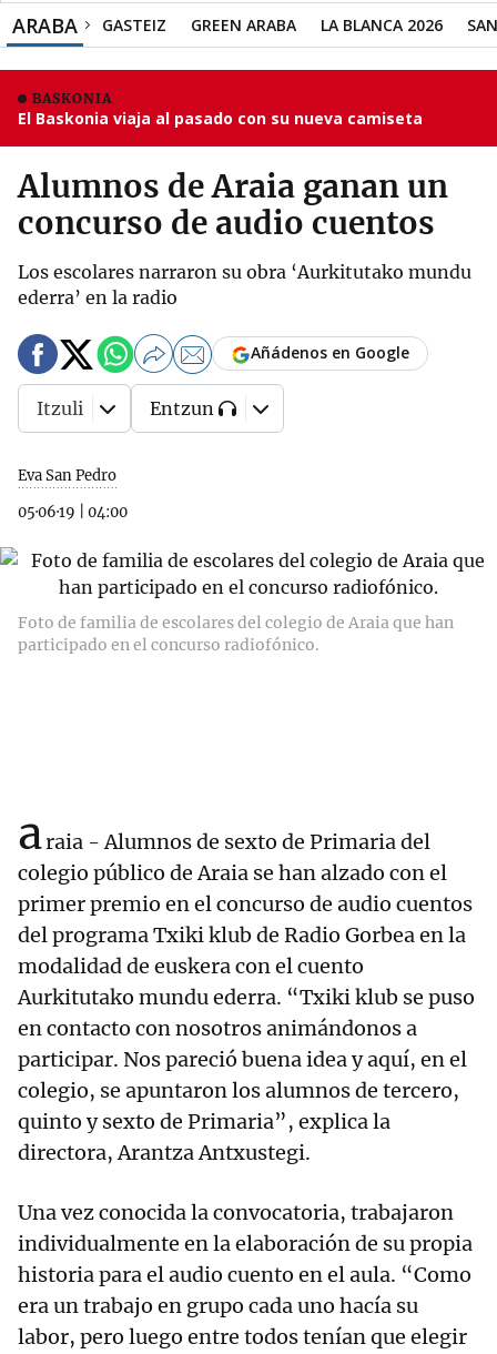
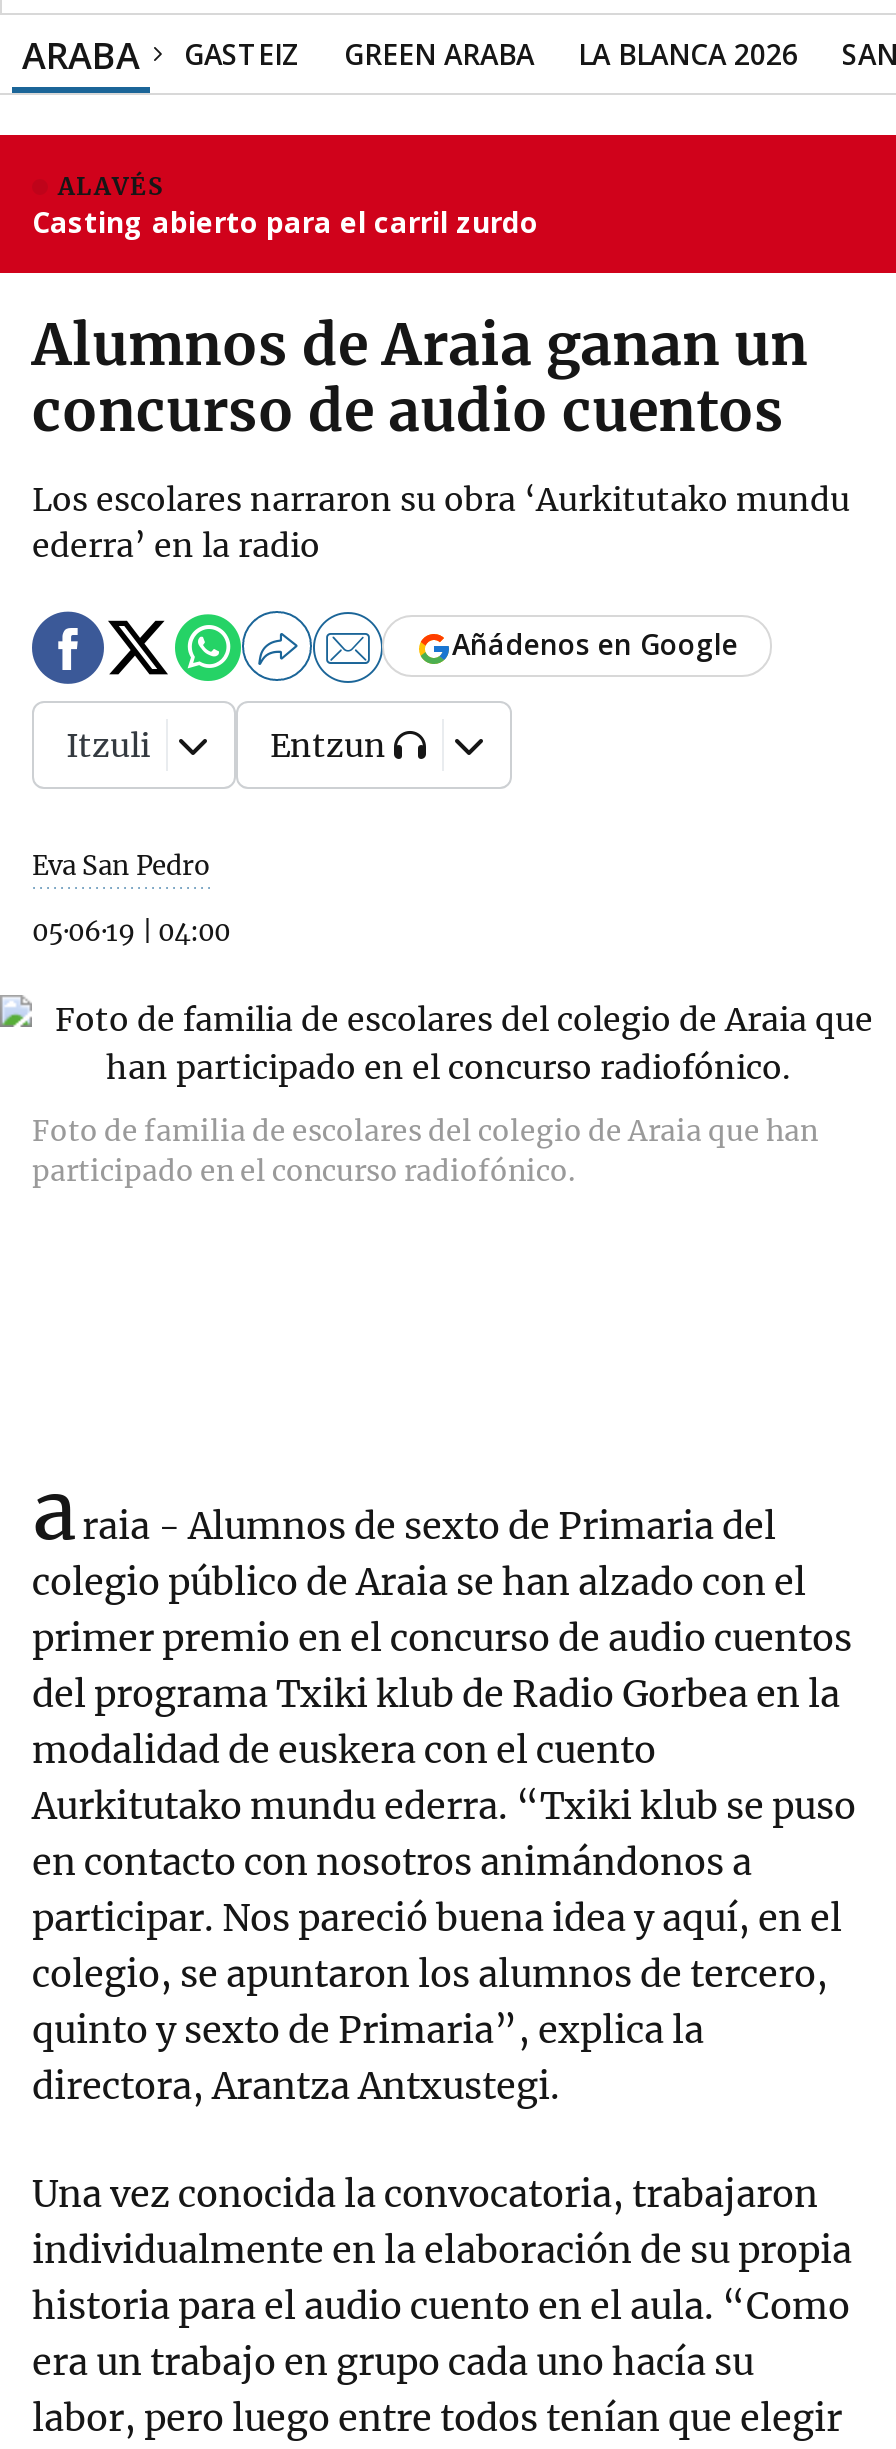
[18,90,423,129] BASKONIA | El Baskonia viaja al pasado con su nueva camiseta -> [32,171,538,241] ALAVÉS | Casting abierto para el carril zurdo

